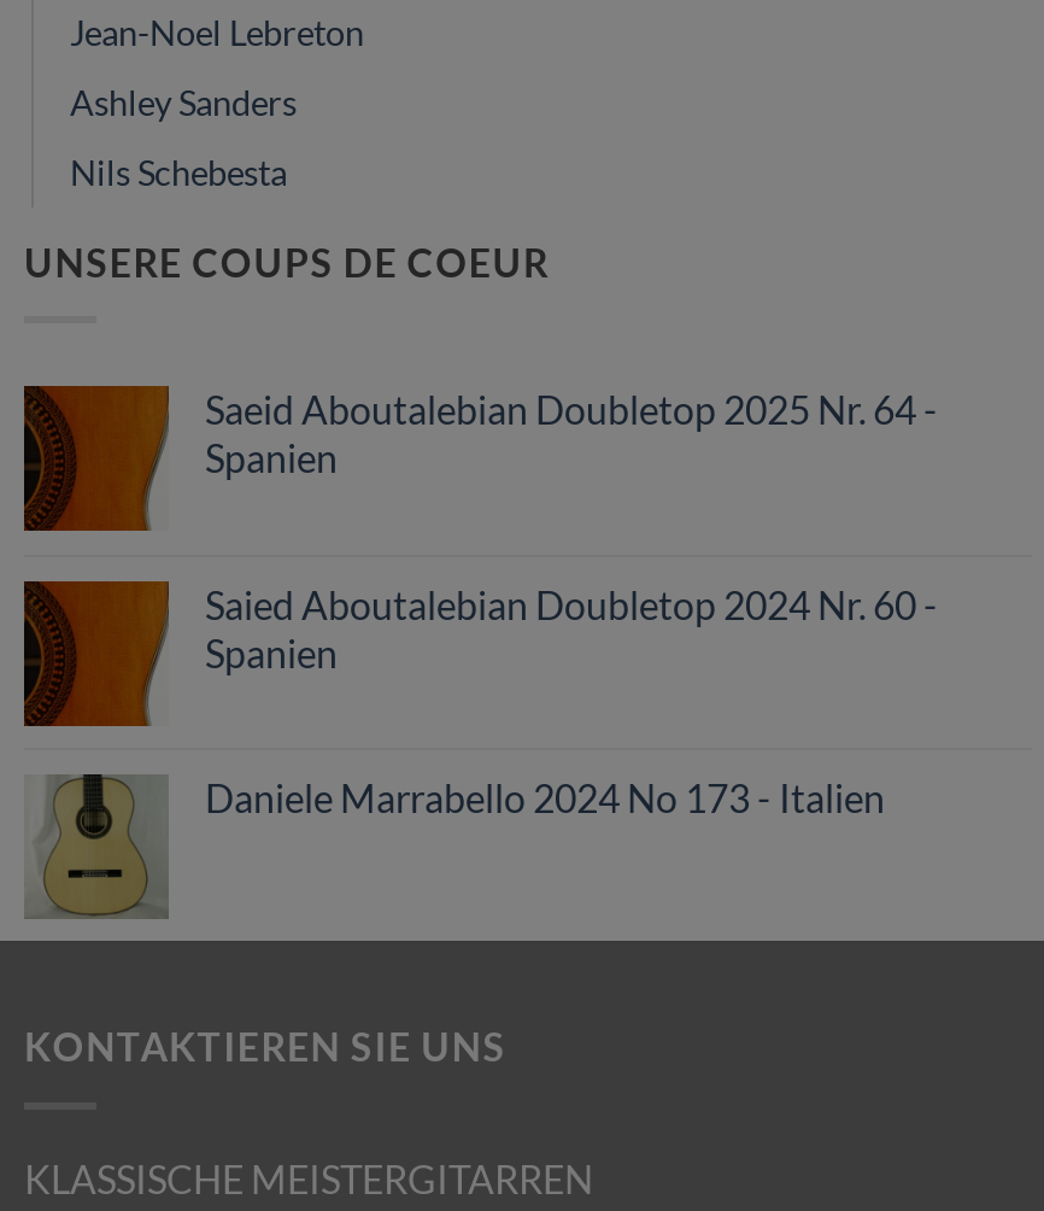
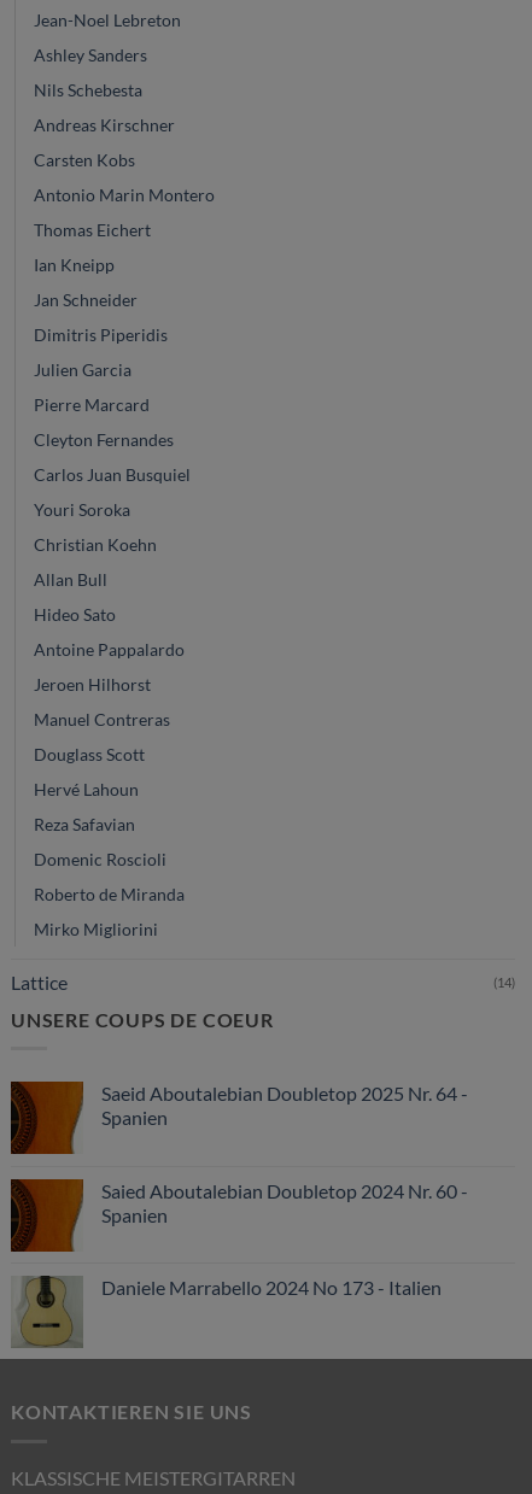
none -> [11,114,515,993] Andreas Kirschner | Carsten Kobs | Antonio Marin Montero | Thomas Eichert | Ian Kneipp | Jan Schneider | Dimitris Piperidis | Julien Garcia | Pierre Marcard | Cleyton Fernandes | Carlos Juan Busquiel | Youri Soroka | Christian Koehn | Allan Bull | Hideo Sato | Antoine Pappalardo | Jeroen Hilhorst | Manuel Contreras | Douglass Scott | Hervé Lahoun | Reza Safavian | Domenic Roscioli | Roberto de Miranda | Mirko Migliorini | Lattice | (14)

